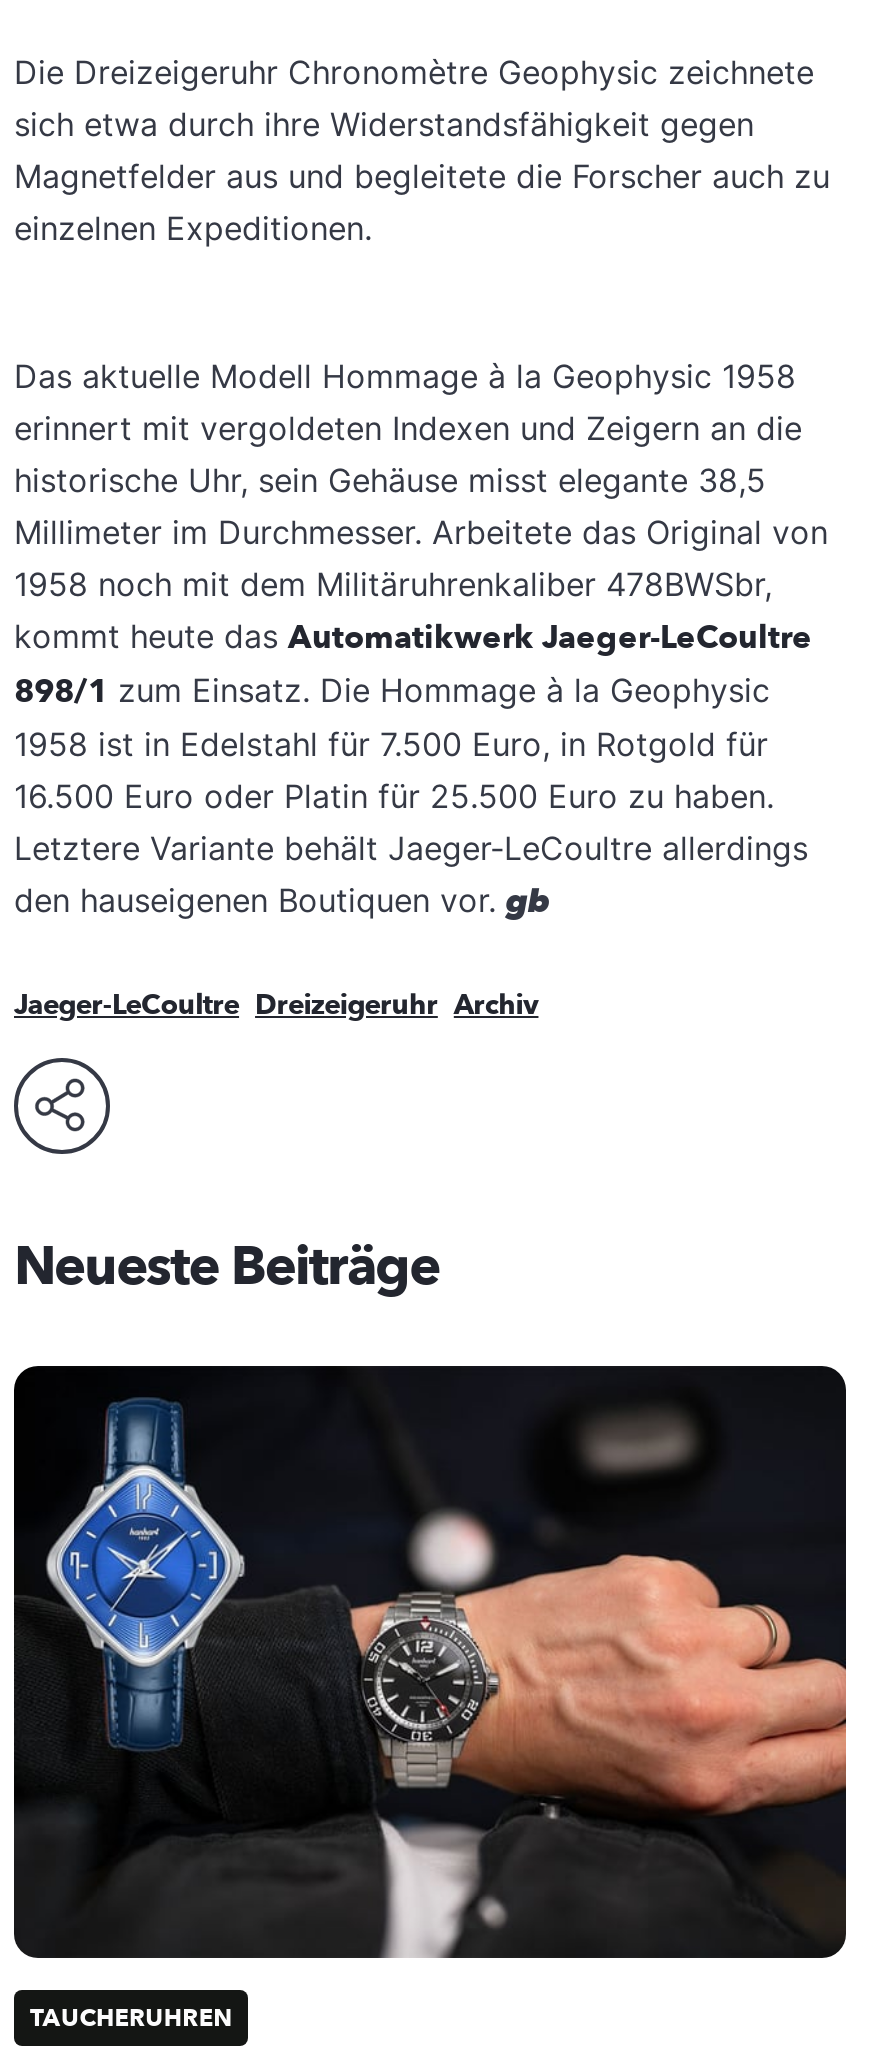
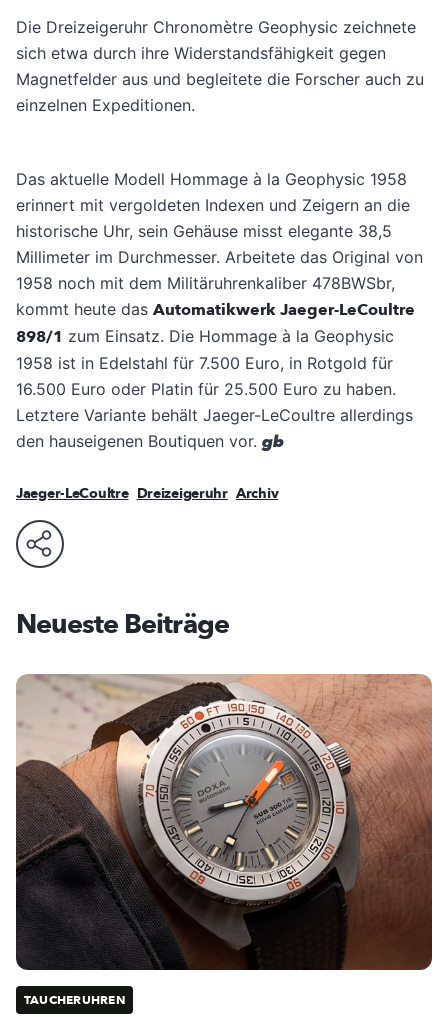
[12,1364,848,1958] [image] -> [15,673,433,971] [image]

